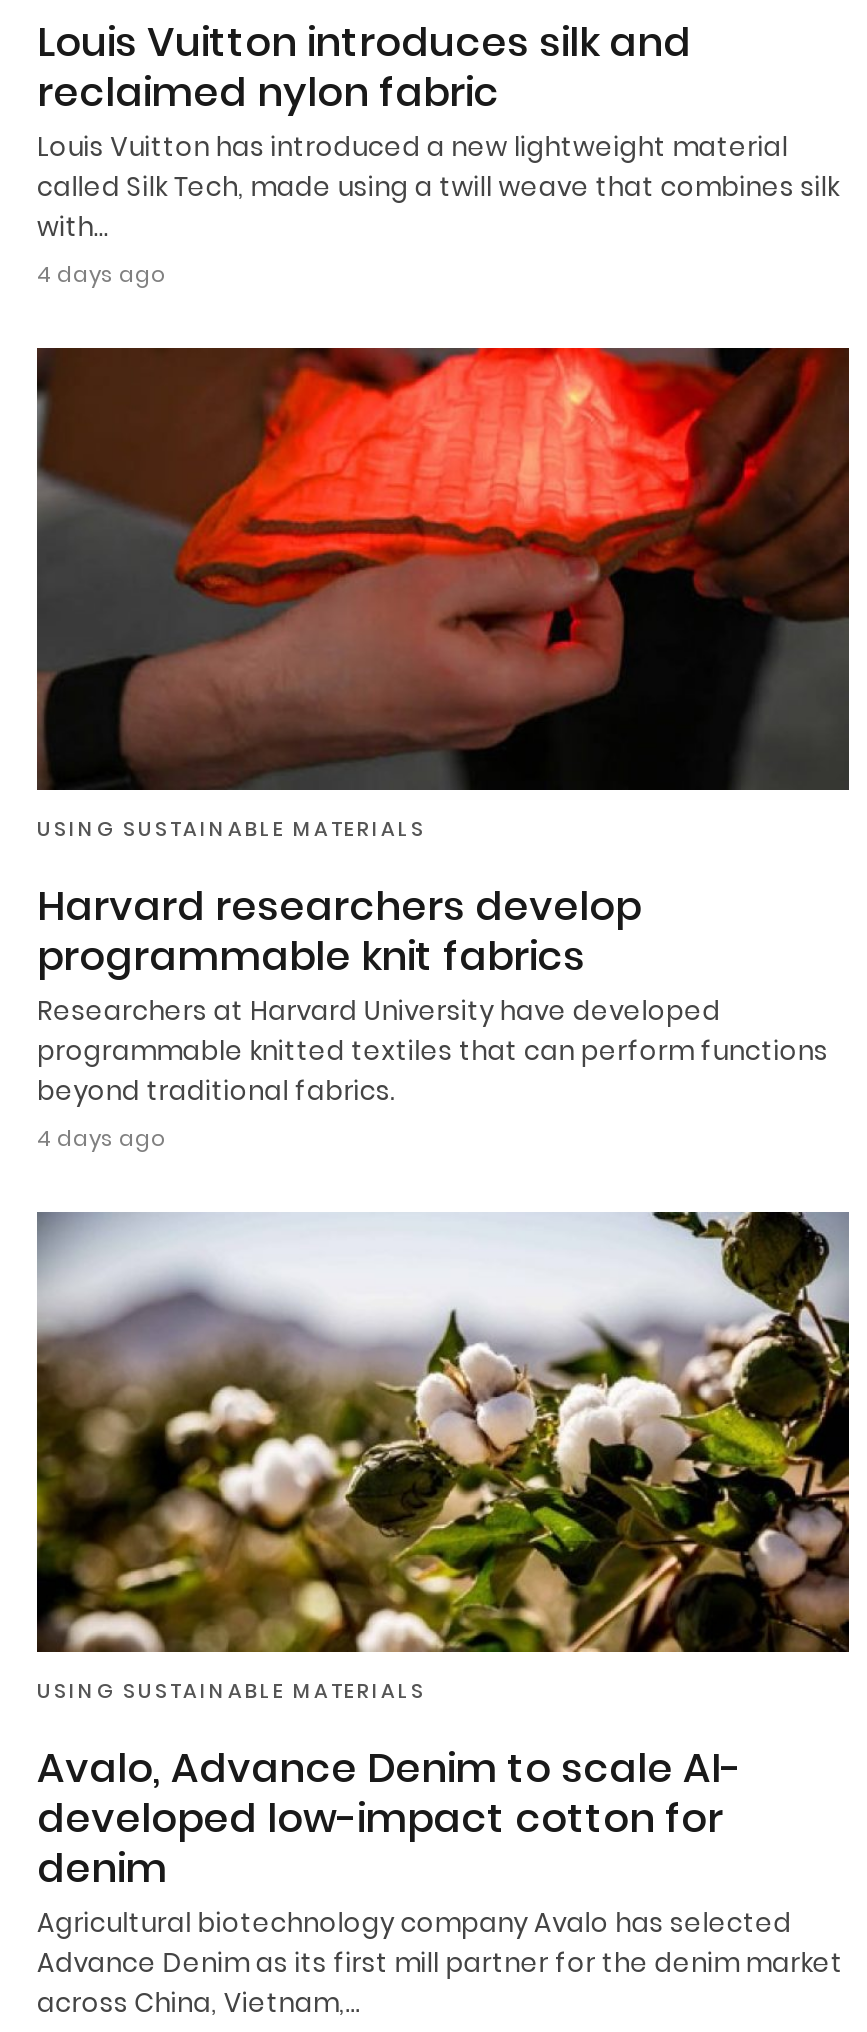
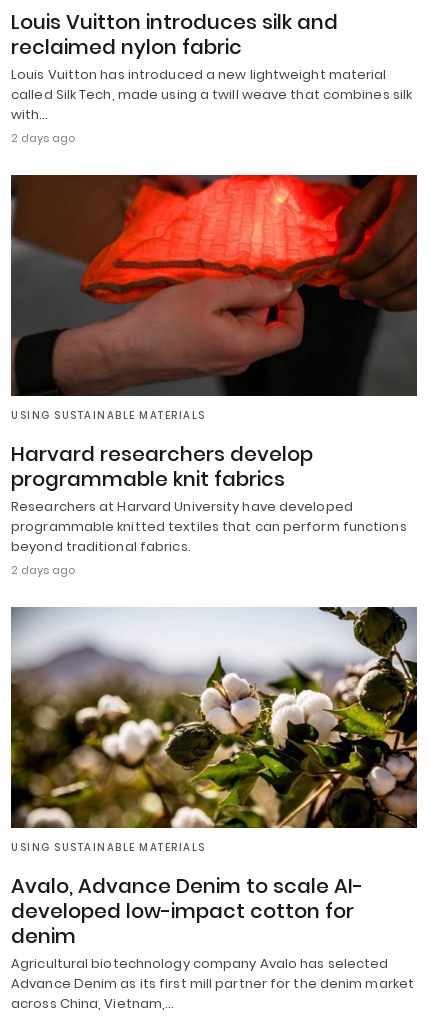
[37,259,165,291] 4 days ago -> [11,130,75,146] 2 days ago
[37,1122,165,1154] 4 days ago -> [11,562,75,578] 2 days ago

